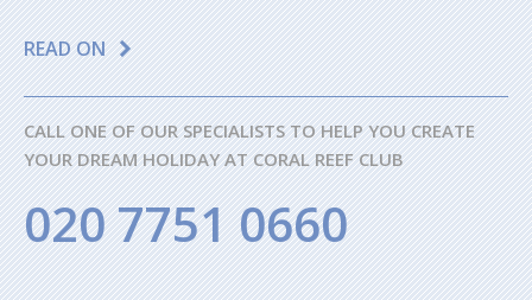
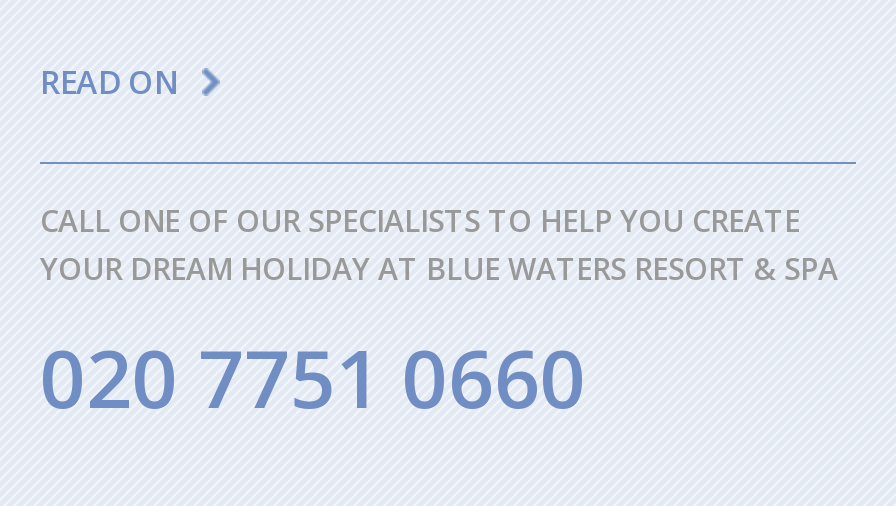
[24,147,404,171] YOUR DREAM HOLIDAY AT CORAL REEF CLUB -> [40,248,838,288] YOUR DREAM HOLIDAY AT BLUE WATERS RESORT & SPA

